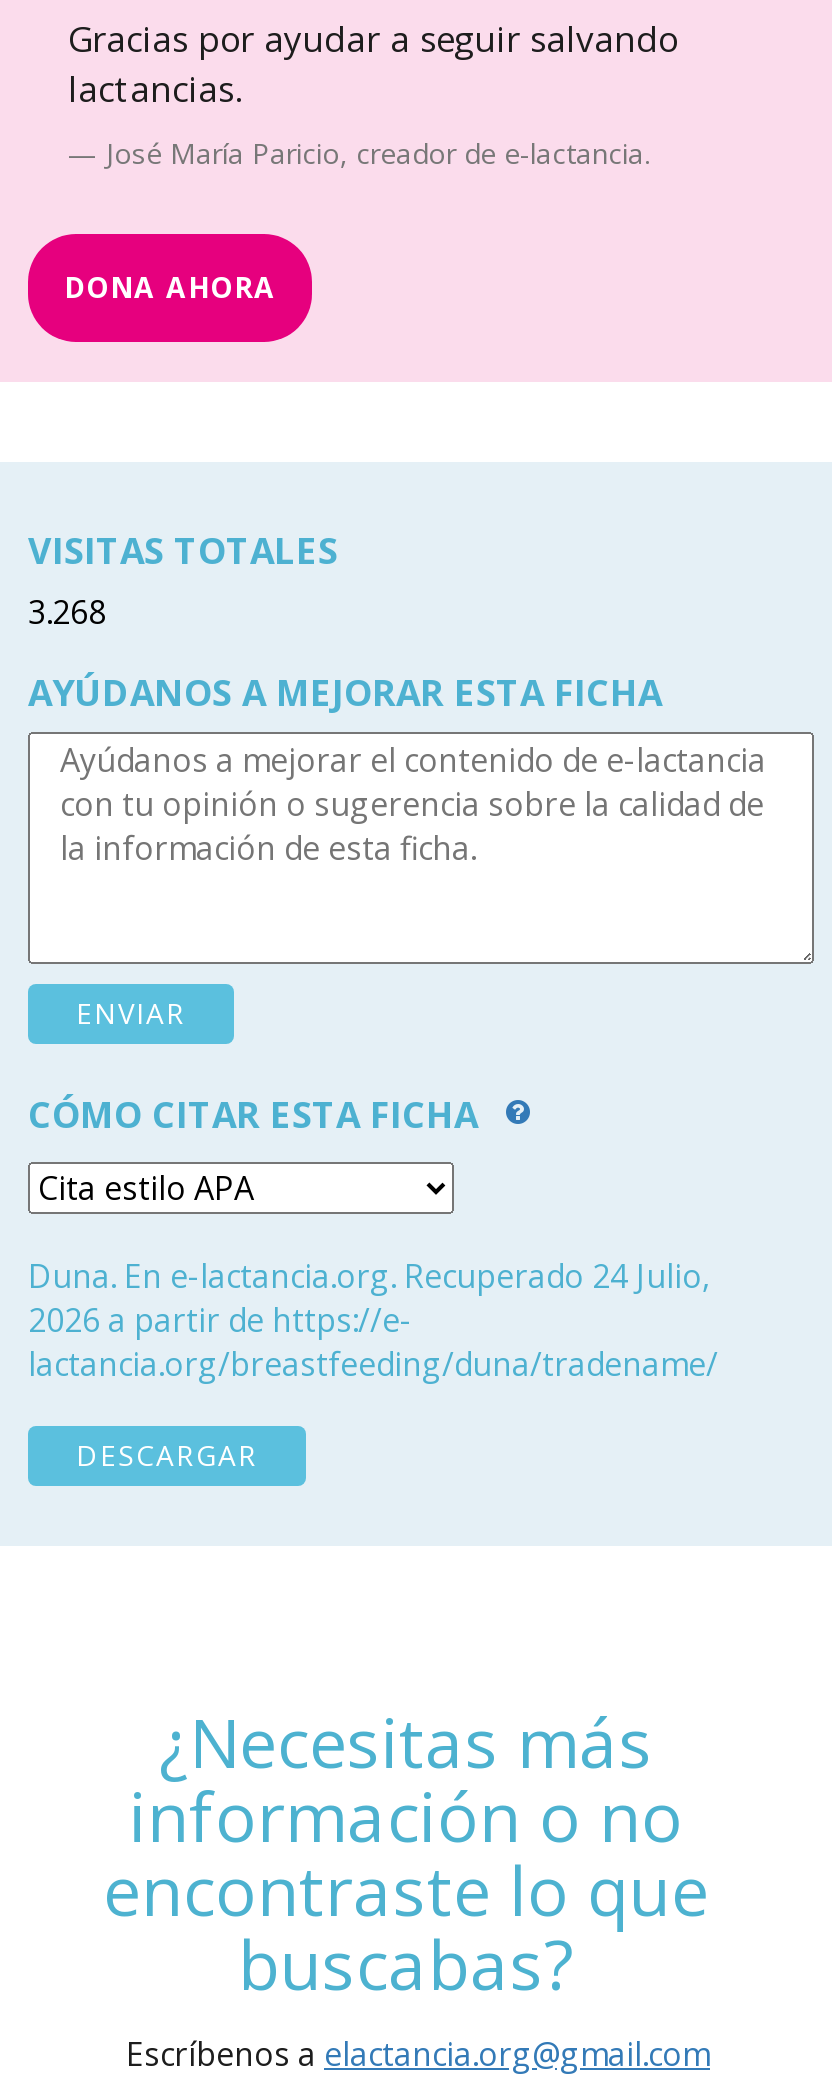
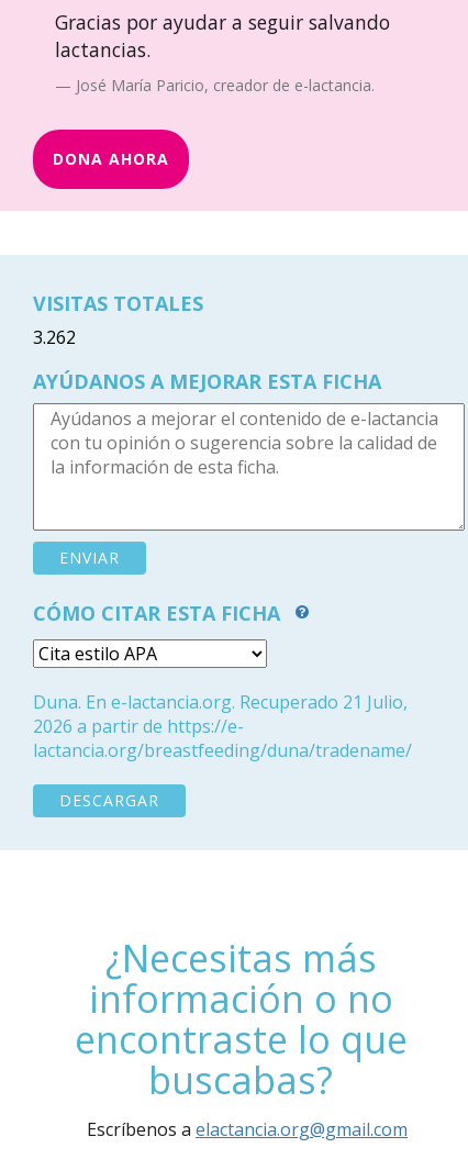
[28,590,106,634] 3.268 -> [33,325,76,349] 3.262
[28,1254,710,1298] Duna. En e-lactancia.org. Recuperado 24 Julio, -> [33,690,408,714] Duna. En e-lactancia.org. Recuperado 21 Julio,

